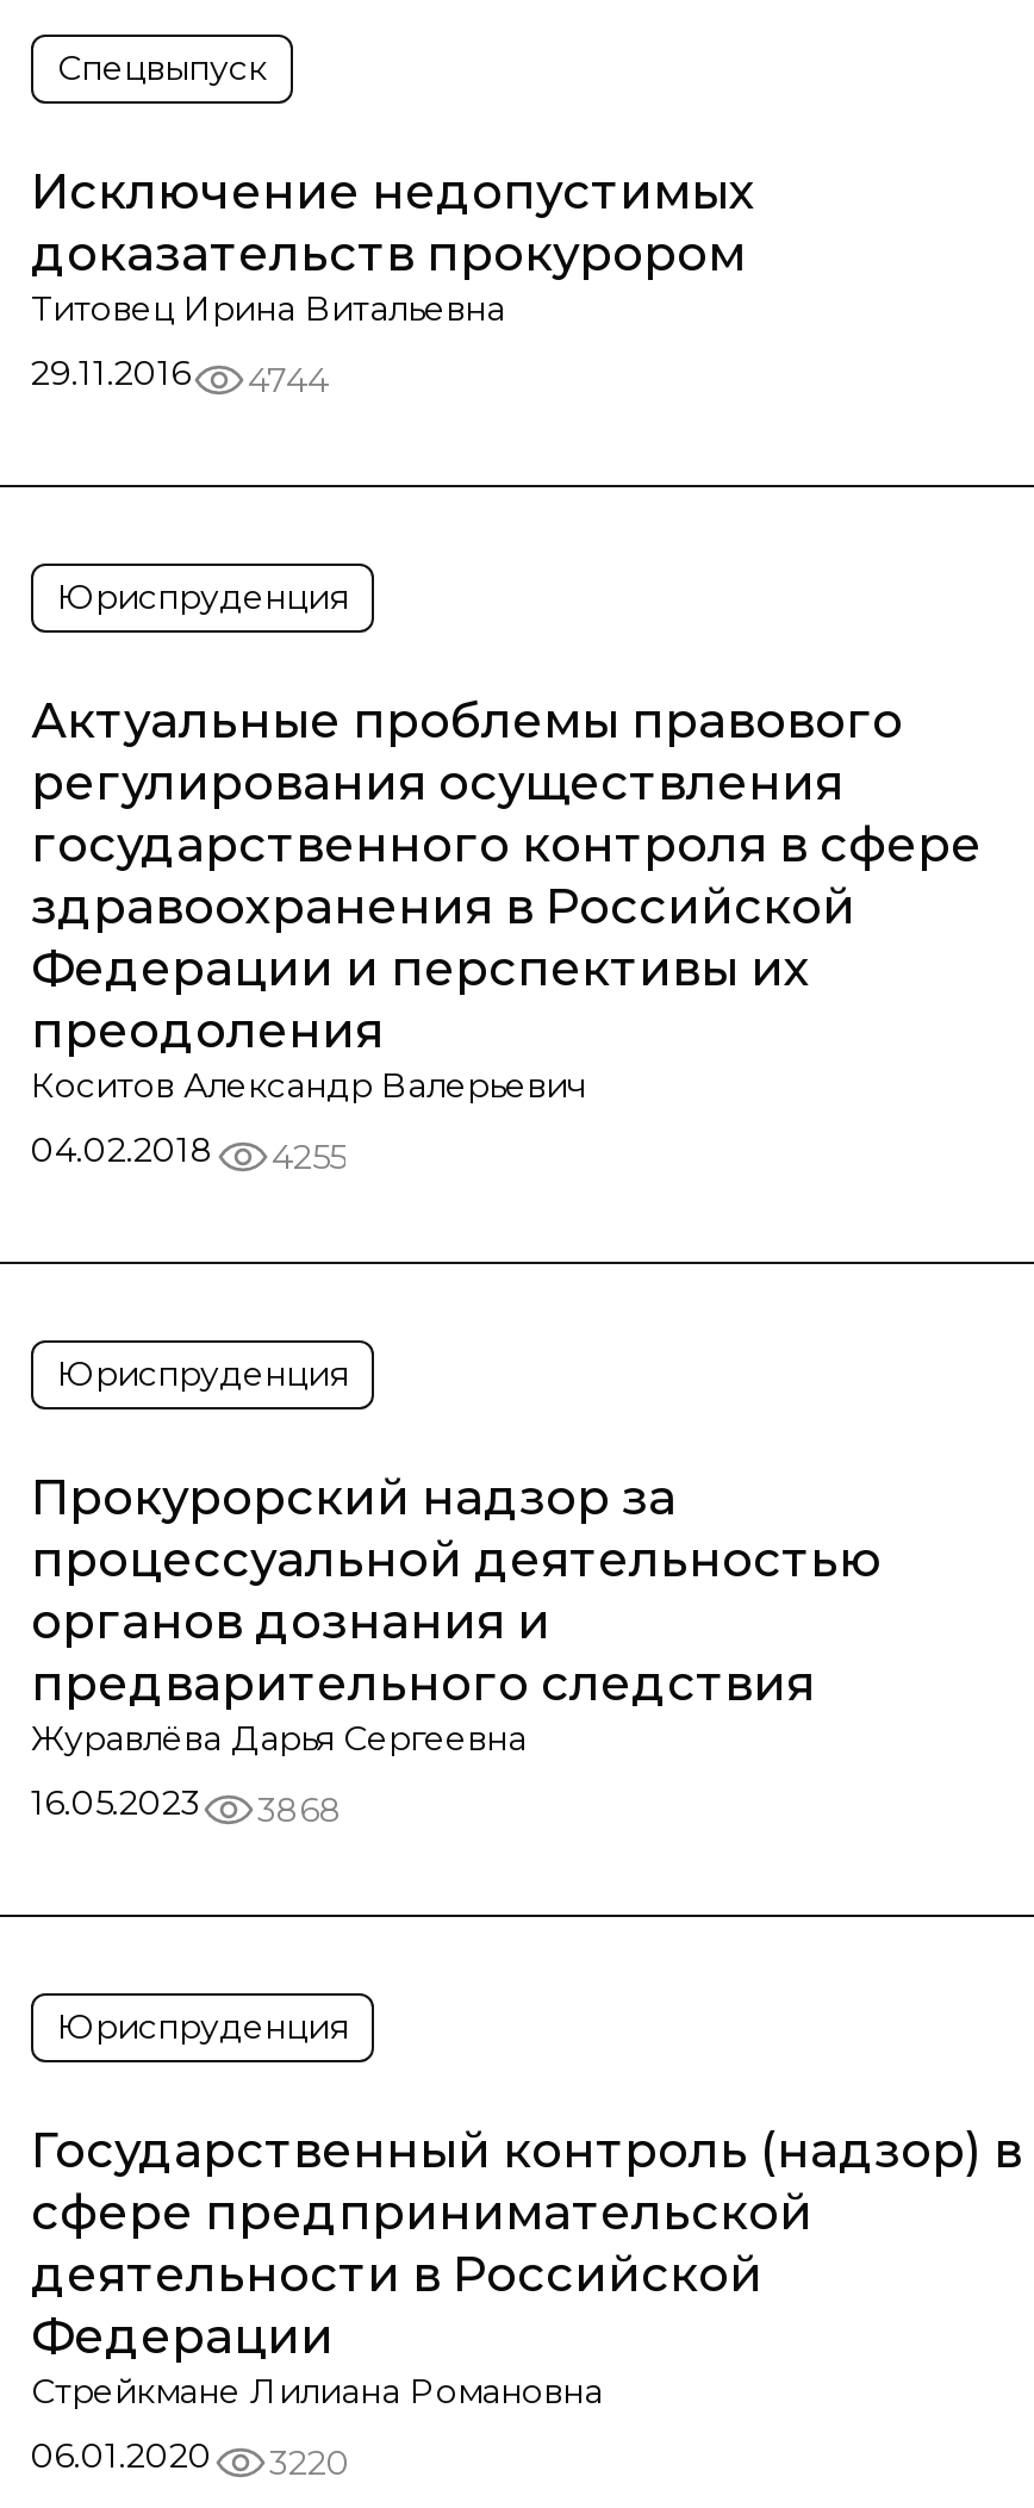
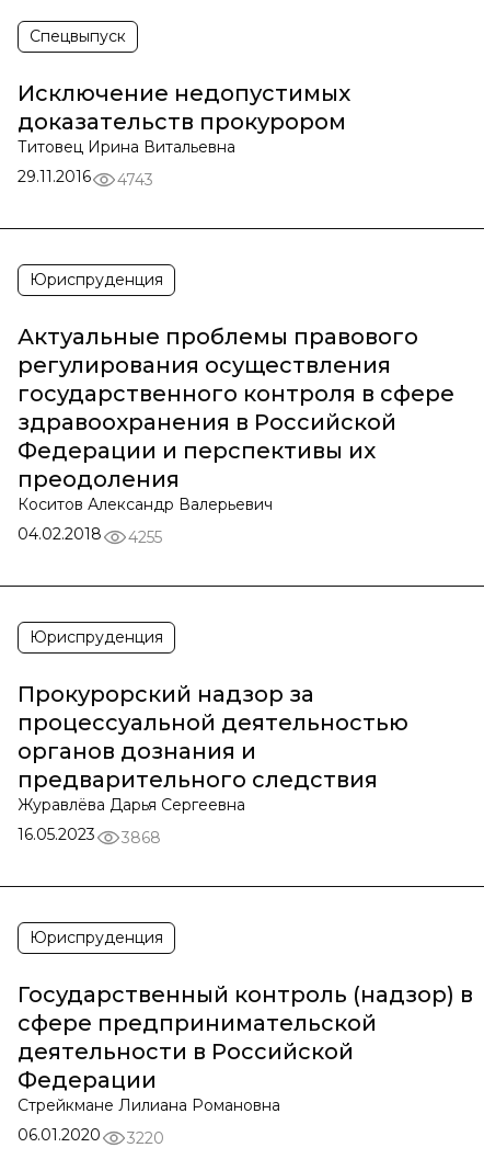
[31,351,329,400] 29.11.2016 4744 -> [18,167,153,189] 29.11.2016 4743

